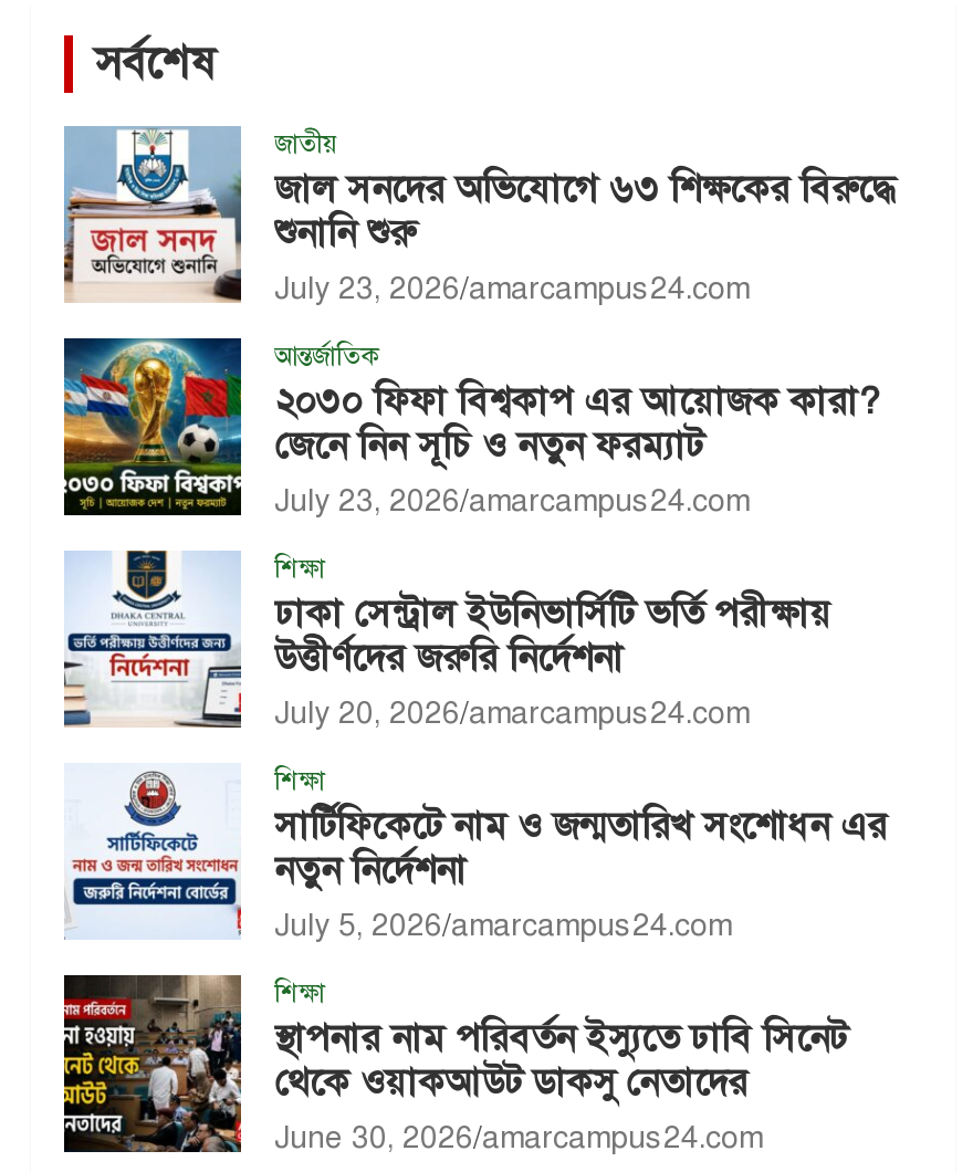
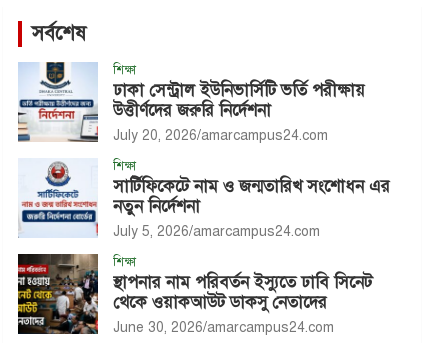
[64,126,896,519] [image] | জাতীয় | জাল সনদের অভিযোগে ৬৩ শিক্ষকের বিরুদ্ধে | শুনানি শুরু | July 23, 2026 amarcampus24.com | আন্তর্জাতিক | ২০৩০ ফিফা বিশ্বকাপ এর আয়োজক কারা? | জেনে নিন সূচি ও নতুন ফরম্যাট | July 23, 2026 amarcampus24.com -> none
[62,336,243,517] [image] -> none

